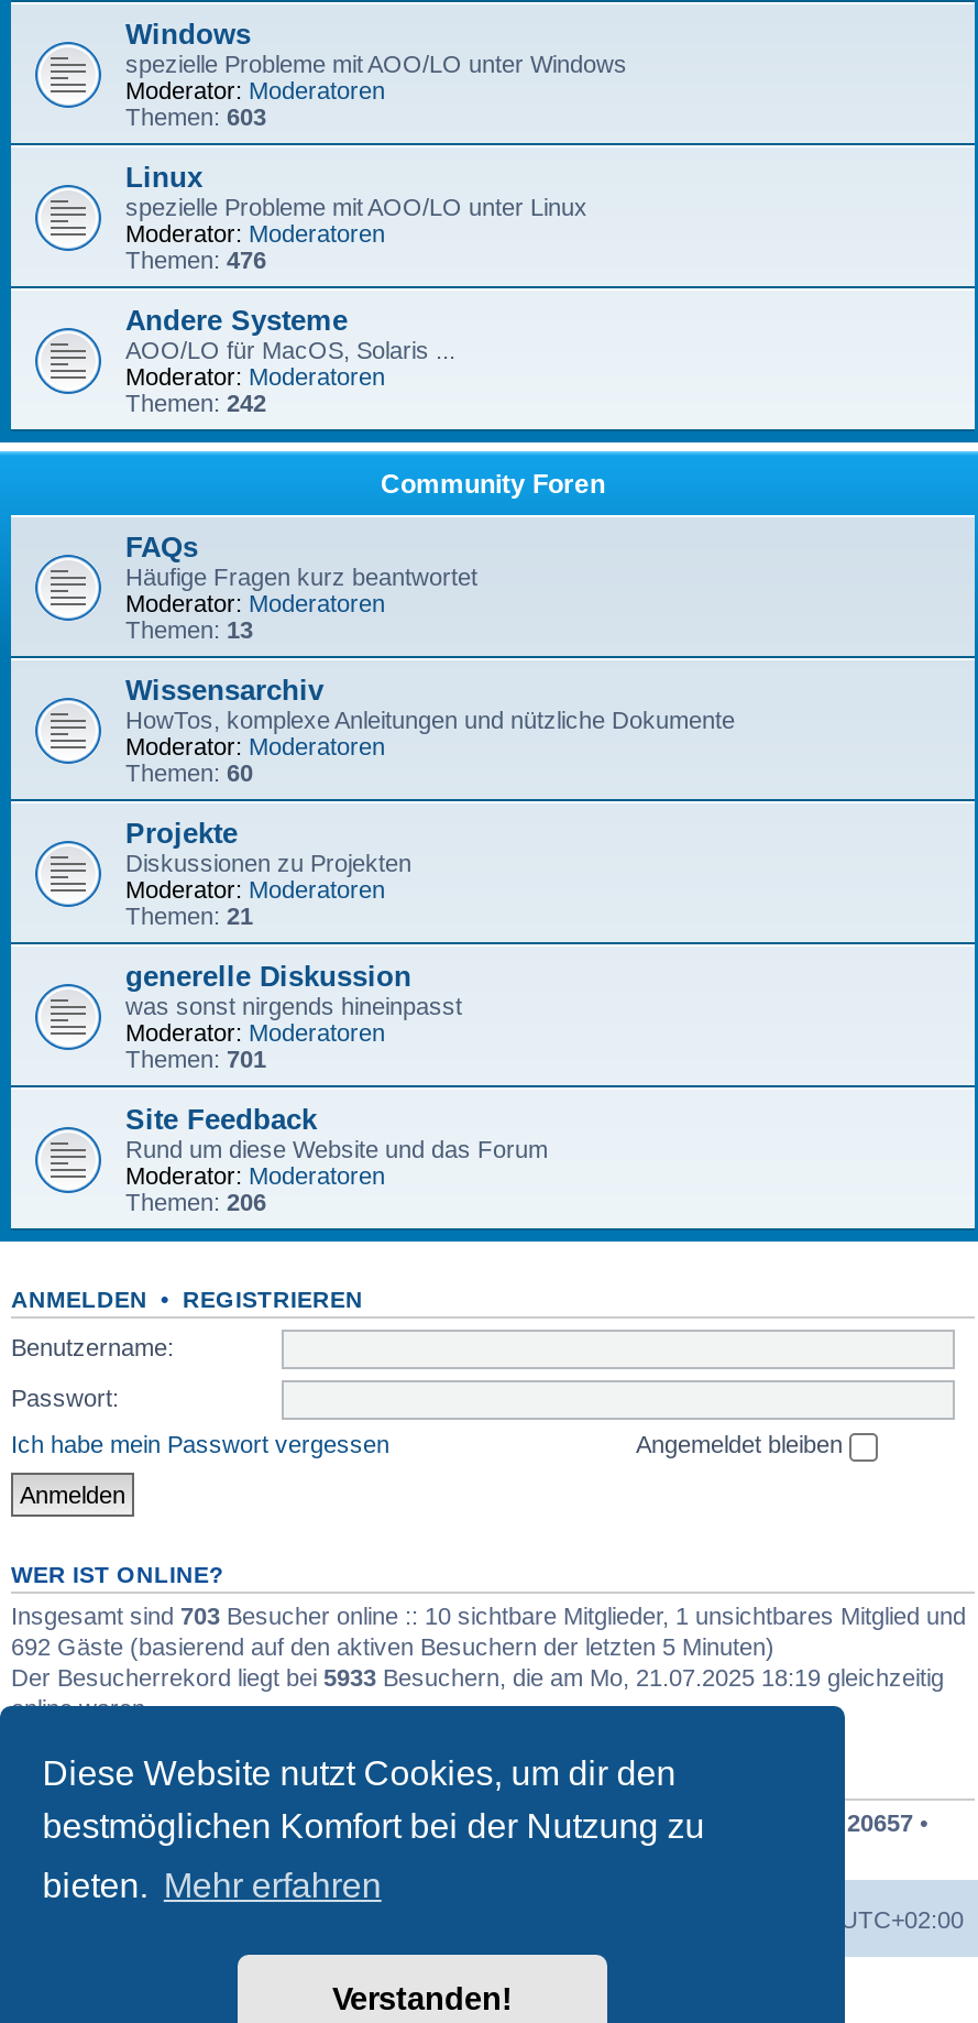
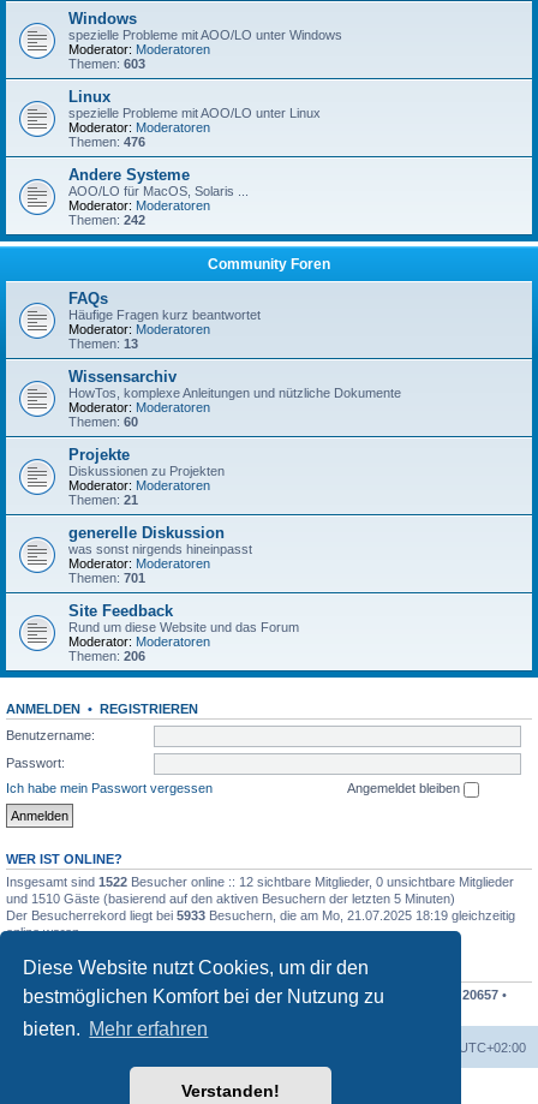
[11,1602,966,1659] Insgesamt sind 703 Besucher online :: 10 sichtbare Mitglieder, 1 unsichtbares Mitglied und | 692 Gäste (basierend auf den aktiven Besuchern der letzten 5 Minuten) -> [6,874,514,905] Insgesamt sind 1522 Besucher online :: 12 sichtbare Mitglieder, 0 unsichtbare Mitglieder | und 1510 Gäste (basierend auf den aktiven Besuchern der letzten 5 Minuten)

